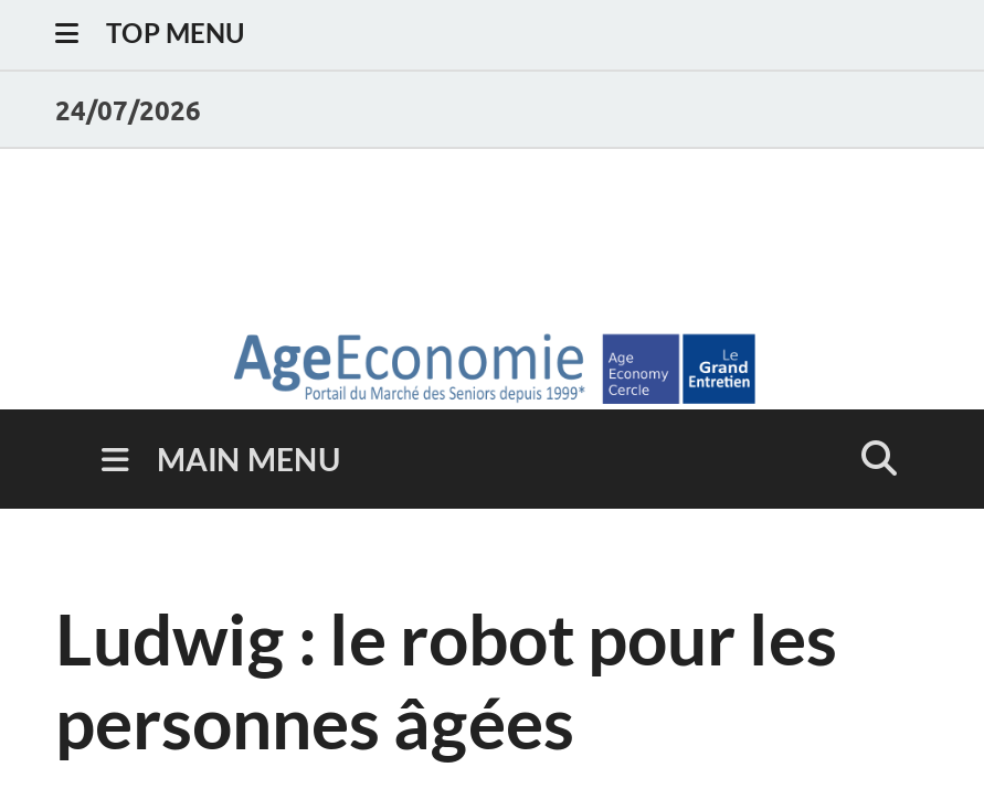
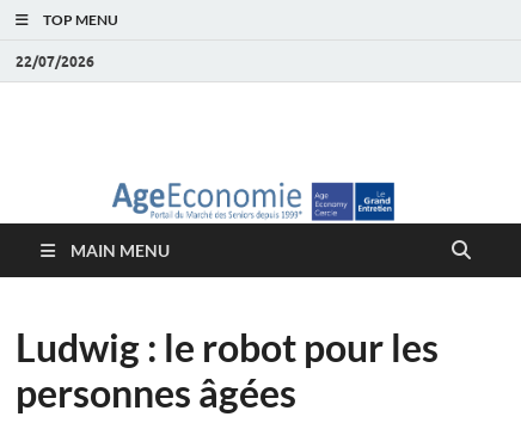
[55,93,201,126] 24/07/2026 -> [16,52,94,70] 22/07/2026

